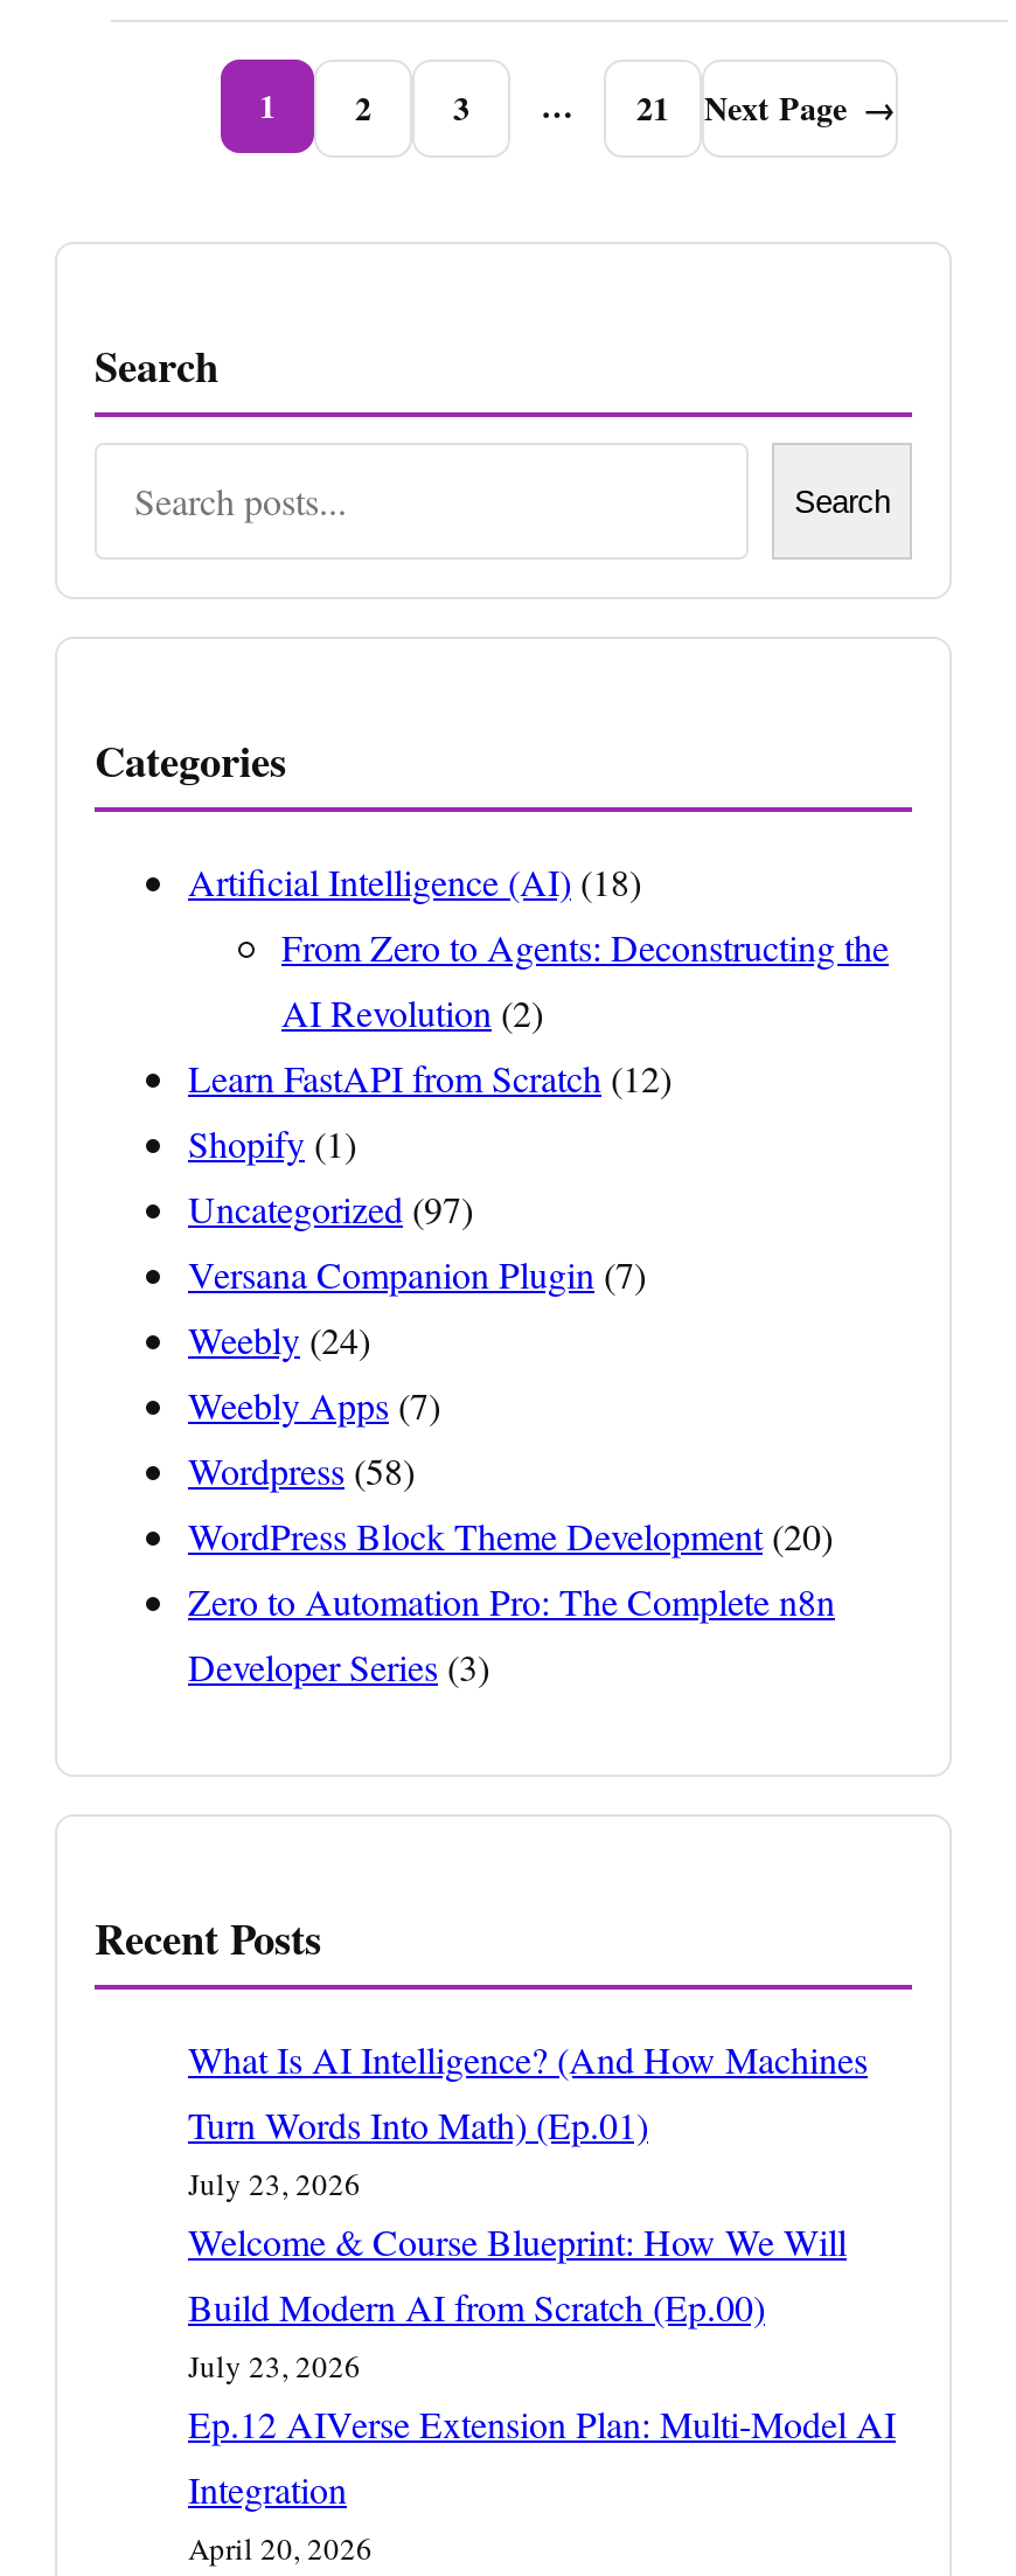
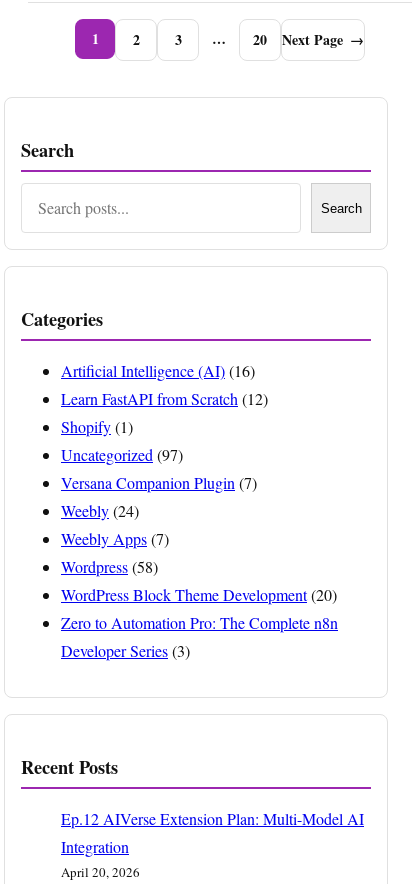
[636,83,669,132] 21 -> [253,29,267,50] 20
[188,856,889,1036] Artificial Intelligence (AI) (18) | From Zero to Agents: Deconstructing the | AI Revolution (2) -> [61,360,255,381] Artificial Intelligence (AI) (16)
[188,2034,868,2387] What Is AI Intelligence? (And How Machines | Turn Words Into Math) (Ep.01) | July 23, 2026 | Welcome & Course Blueprint: How We Will | Build Modern AI from Scratch (Ep.00) | July 23, 2026 -> none

